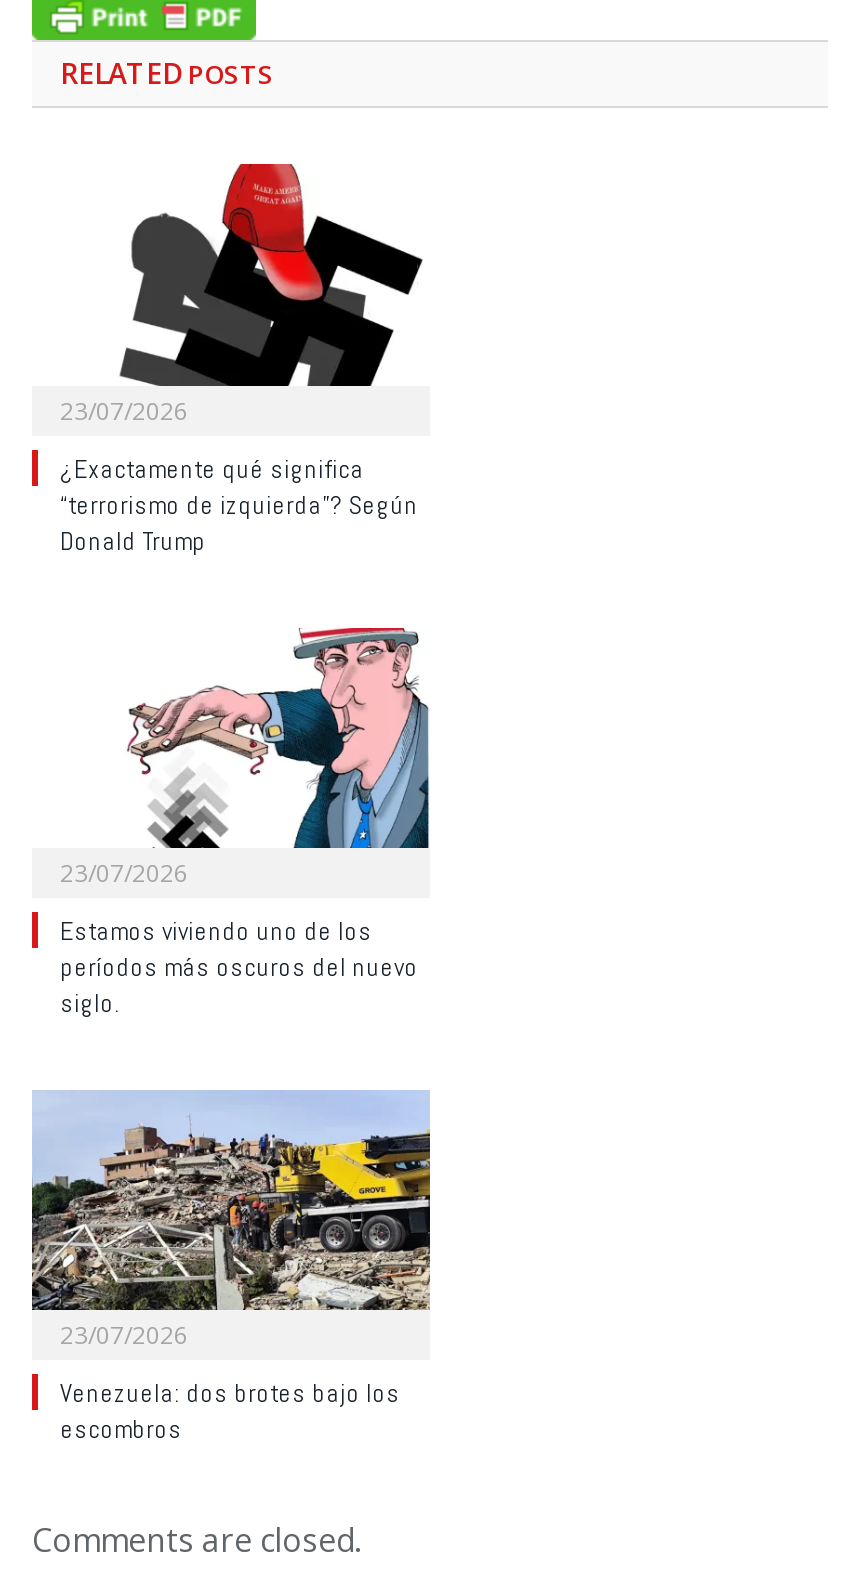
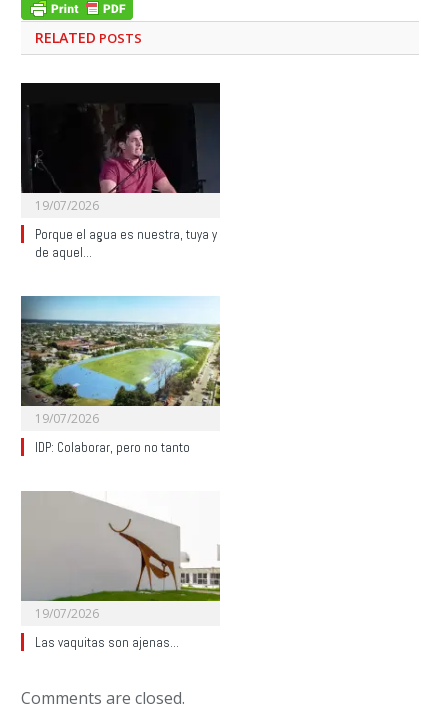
[32,162,430,428] [image] | 23/07/2026 -> [20,82,221,214] [image] | 19/07/2026
[60,452,418,558] ¿Exactamente qué significa | “terrorismo de izquierda”? Según | Donald Trump -> [35,226,217,261] Porque el agua es nuestra, tuya y | de aquel…
[32,644,430,890] [image] | 23/07/2026 -> [20,295,221,427] [image] | 19/07/2026
[60,914,418,1020] Estamos viviendo uno de los | períodos más oscuros del nuevo | siglo. -> [35,439,190,456] IDP: Colaborar, pero no tanto
[32,1090,432,1352] [image] | 23/07/2026 -> [22,500,220,622] [image] | 19/07/2026
[60,1376,400,1446] Venezuela: dos brotes bajo los | escombros -> [35,634,179,651] Las vaquitas son ajenas…

